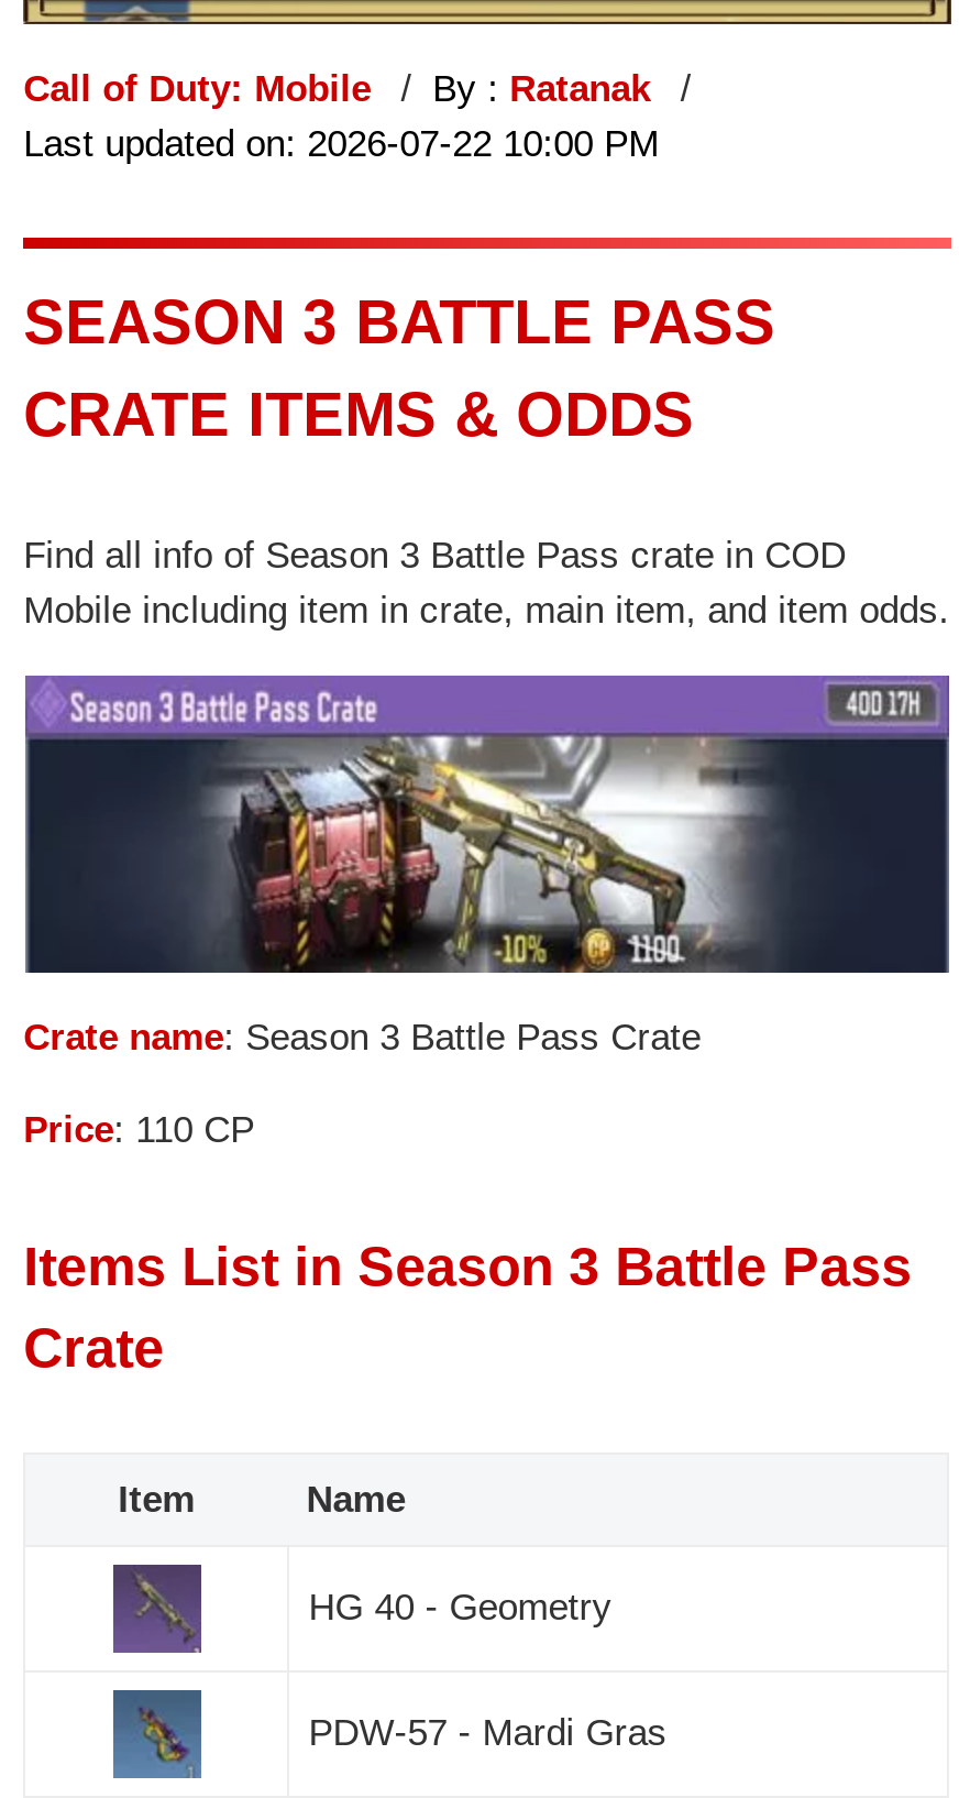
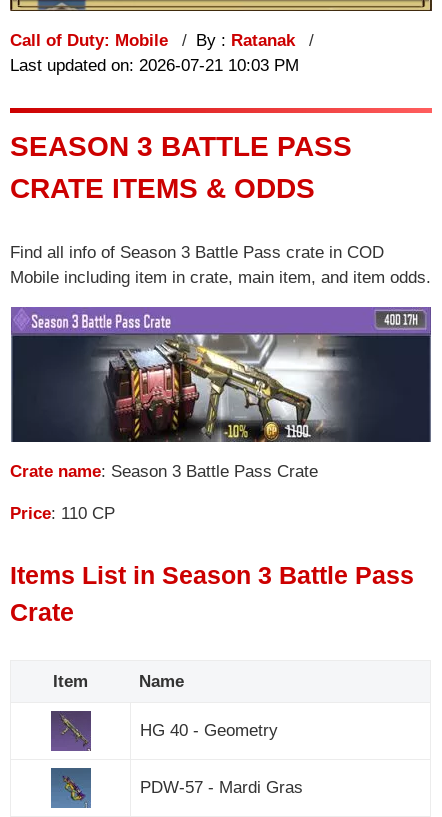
[23,123,659,165] Last updated on: 2026-07-22 10:00 PM -> [10,56,299,75] Last updated on: 2026-07-21 10:03 PM

